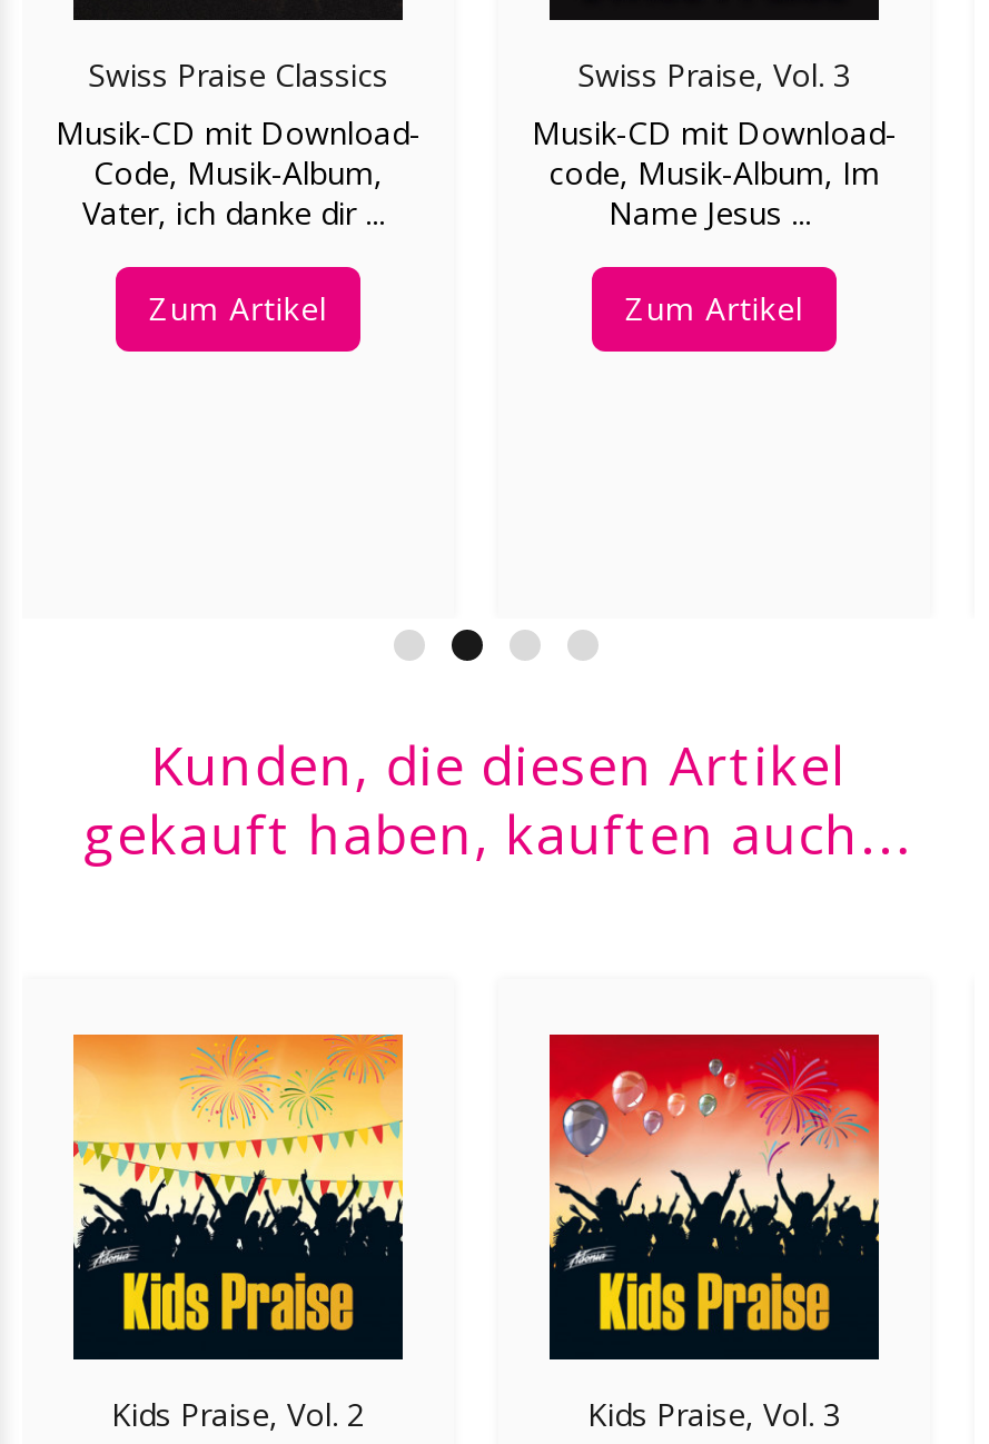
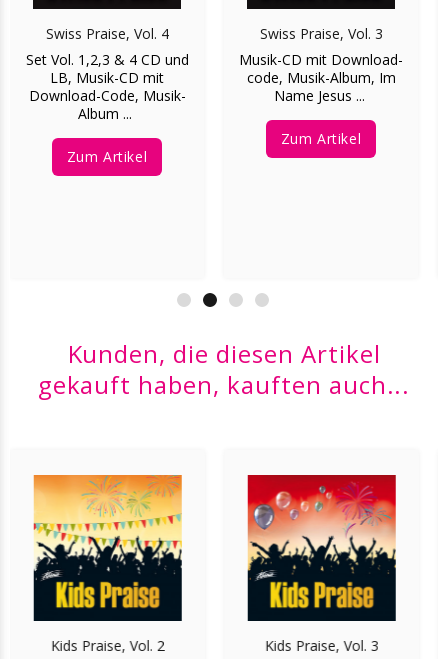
[56,54,421,234] Swiss Praise Classics | Musik-CD mit Download- | Code, Musik-Album, | Vater, ich danke dir ... -> [25,24,188,123] Swiss Praise, Vol. 4 | Set Vol. 1,2,3 & 4 CD und | LB, Musik-CD mit | Download-Code, Musik- | Album ...

